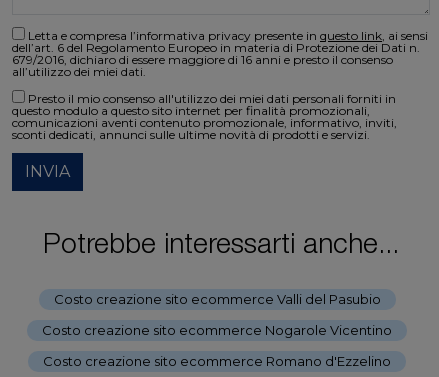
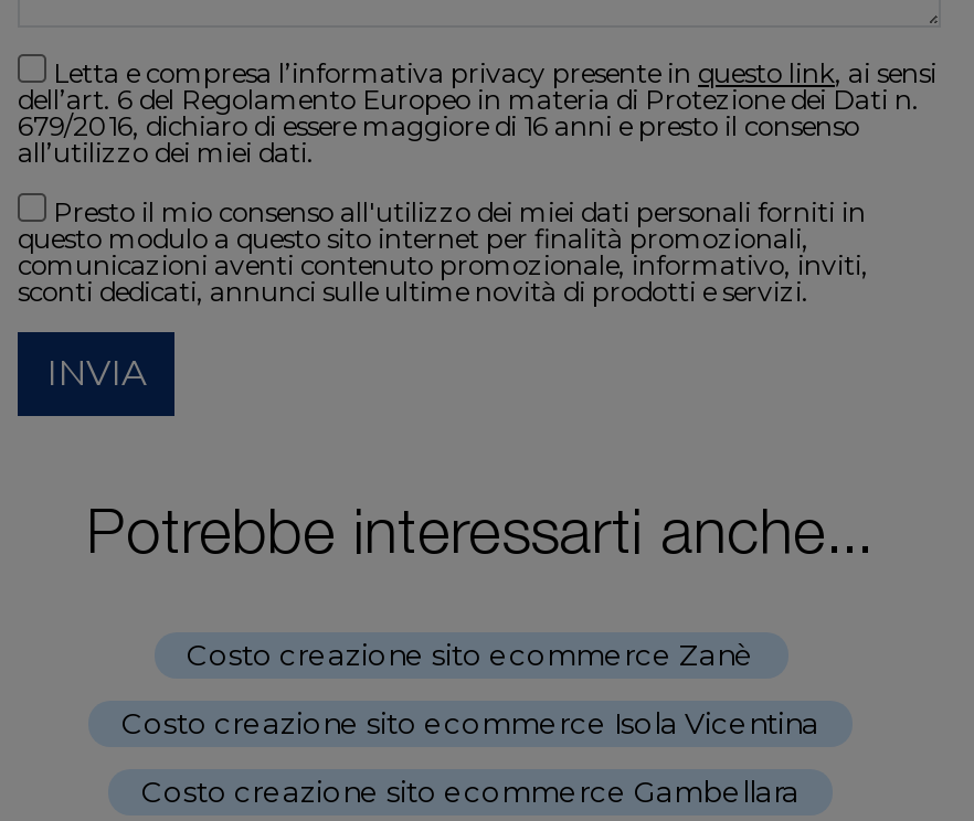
[53,291,380,307] Costo creazione sito ecommerce Valli del Pasubio -> [187,636,754,671] Costo creazione sito ecommerce Zanè
[42,322,392,338] Costo creazione sito ecommerce Nogarole Vicentino -> [121,704,819,740] Costo creazione sito ecommerce Isola Vicentina
[43,353,391,369] Costo creazione sito ecommerce Romano d'Ezzelino -> [141,773,800,808] Costo creazione sito ecommerce Gambellara

